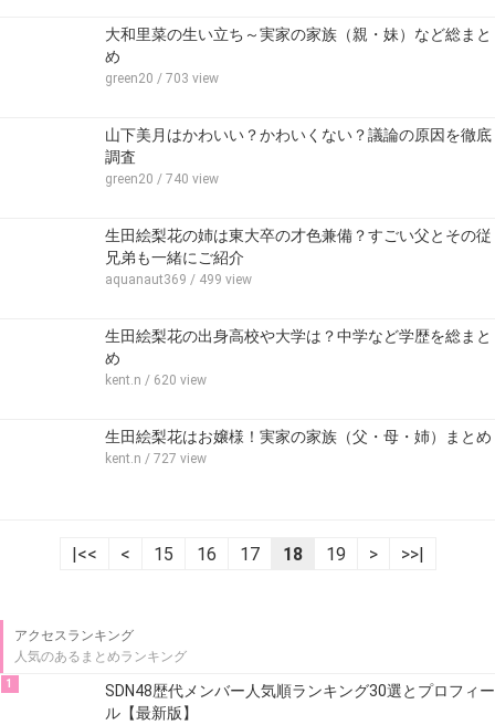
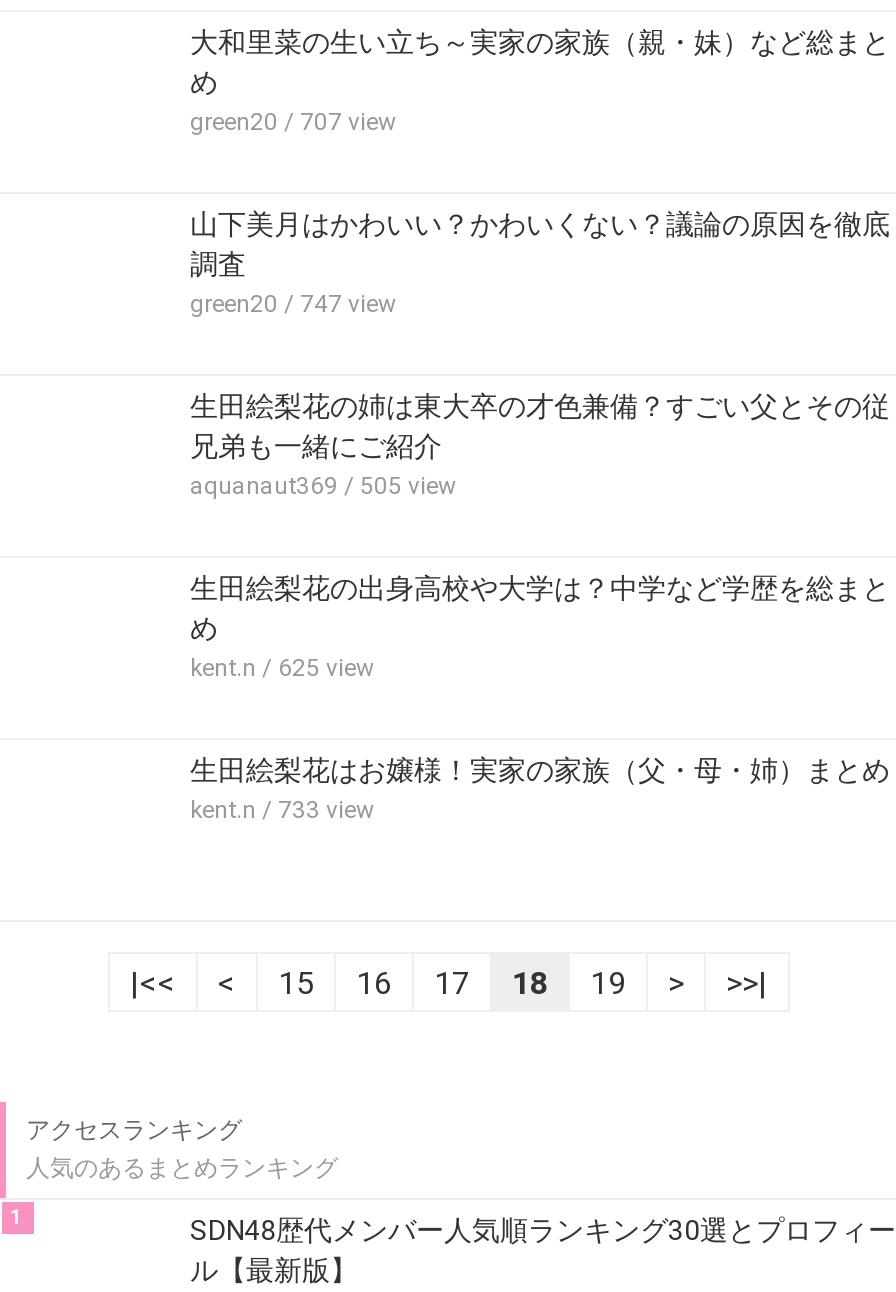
[105,71,219,86] green20 / 703 view -> [190,108,396,136] green20 / 707 view
[105,171,219,187] green20 / 740 view -> [190,290,396,318] green20 / 747 view
[105,272,252,287] aquanaut369 / 499 view -> [190,472,456,500] aquanaut369 / 505 view
[105,372,207,388] kent.n / 620 view -> [190,654,374,682] kent.n / 625 view
[105,451,207,466] kent.n / 727 view -> [190,796,374,824] kent.n / 733 view

